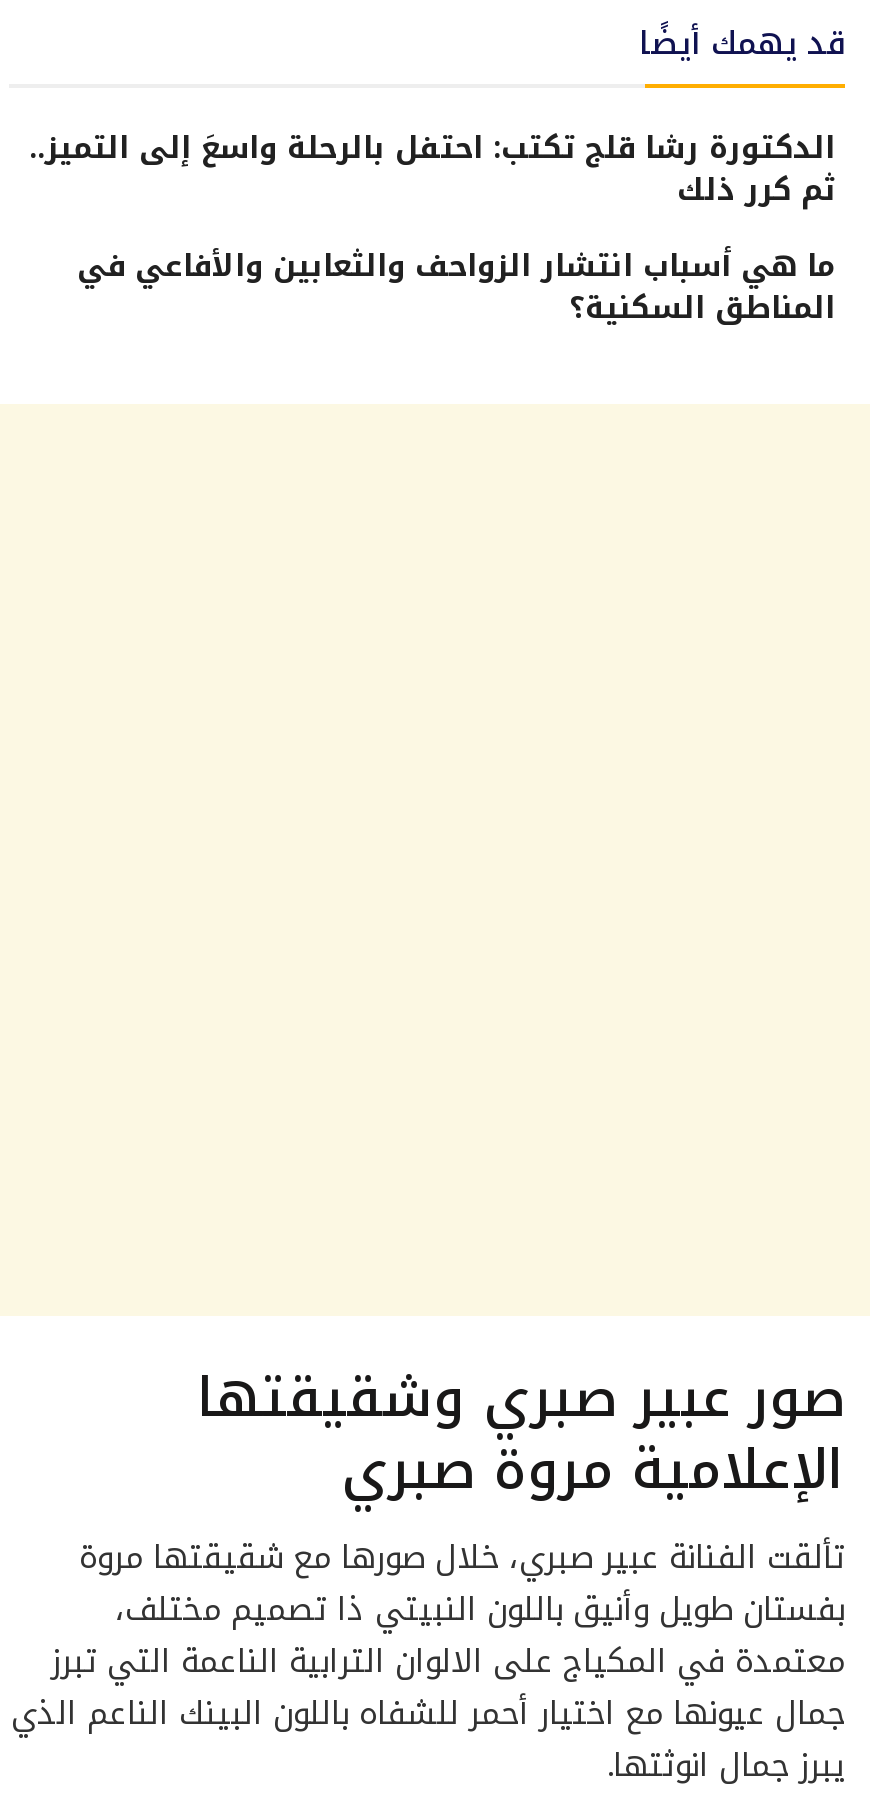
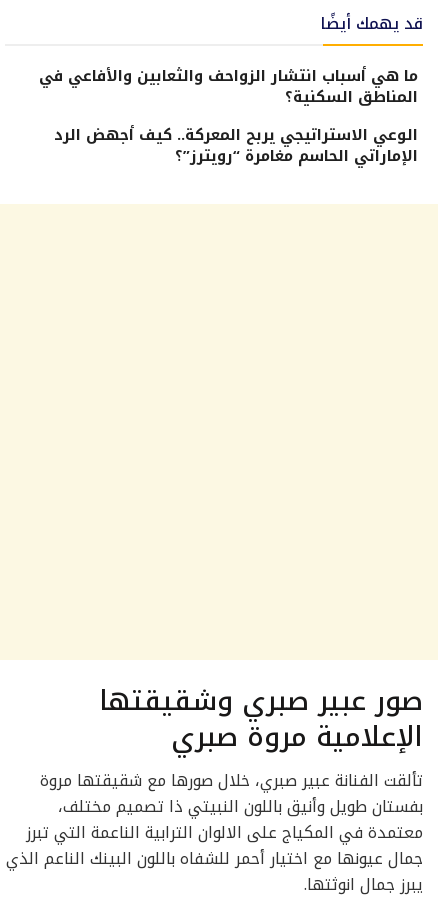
[39,120,845,218] الدكتورة رشا قلج تكتب: احتفل بالرحلة واسعَ إلى التميز.. | ثم كرر ذلك -> none
moved [87,238,845,336] -> [44,62,423,111]: ما هي أسباب انتشار الزواحف والثعابين والأفاعي في | المناطق السكنية؟
none -> [59,121,423,170] الوعي الاستراتيجي يربح المعركة.. كيف أجهض الرد | الإماراتي الحاسم مغامرة “رويترز”؟

